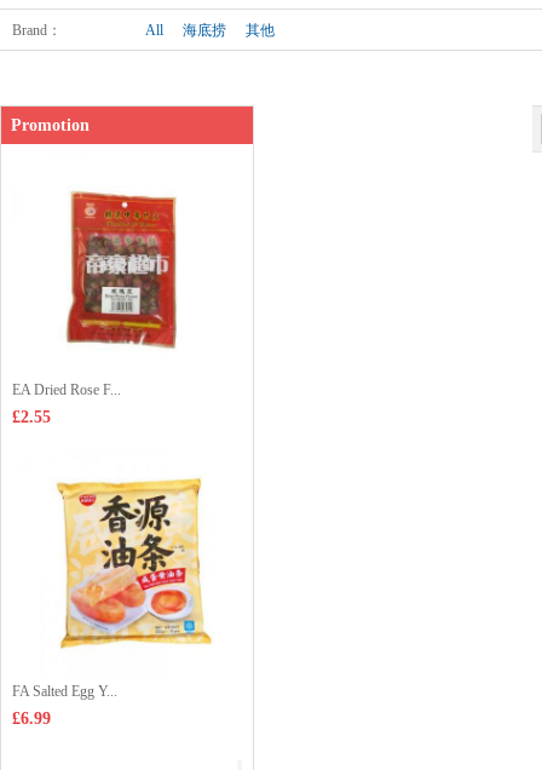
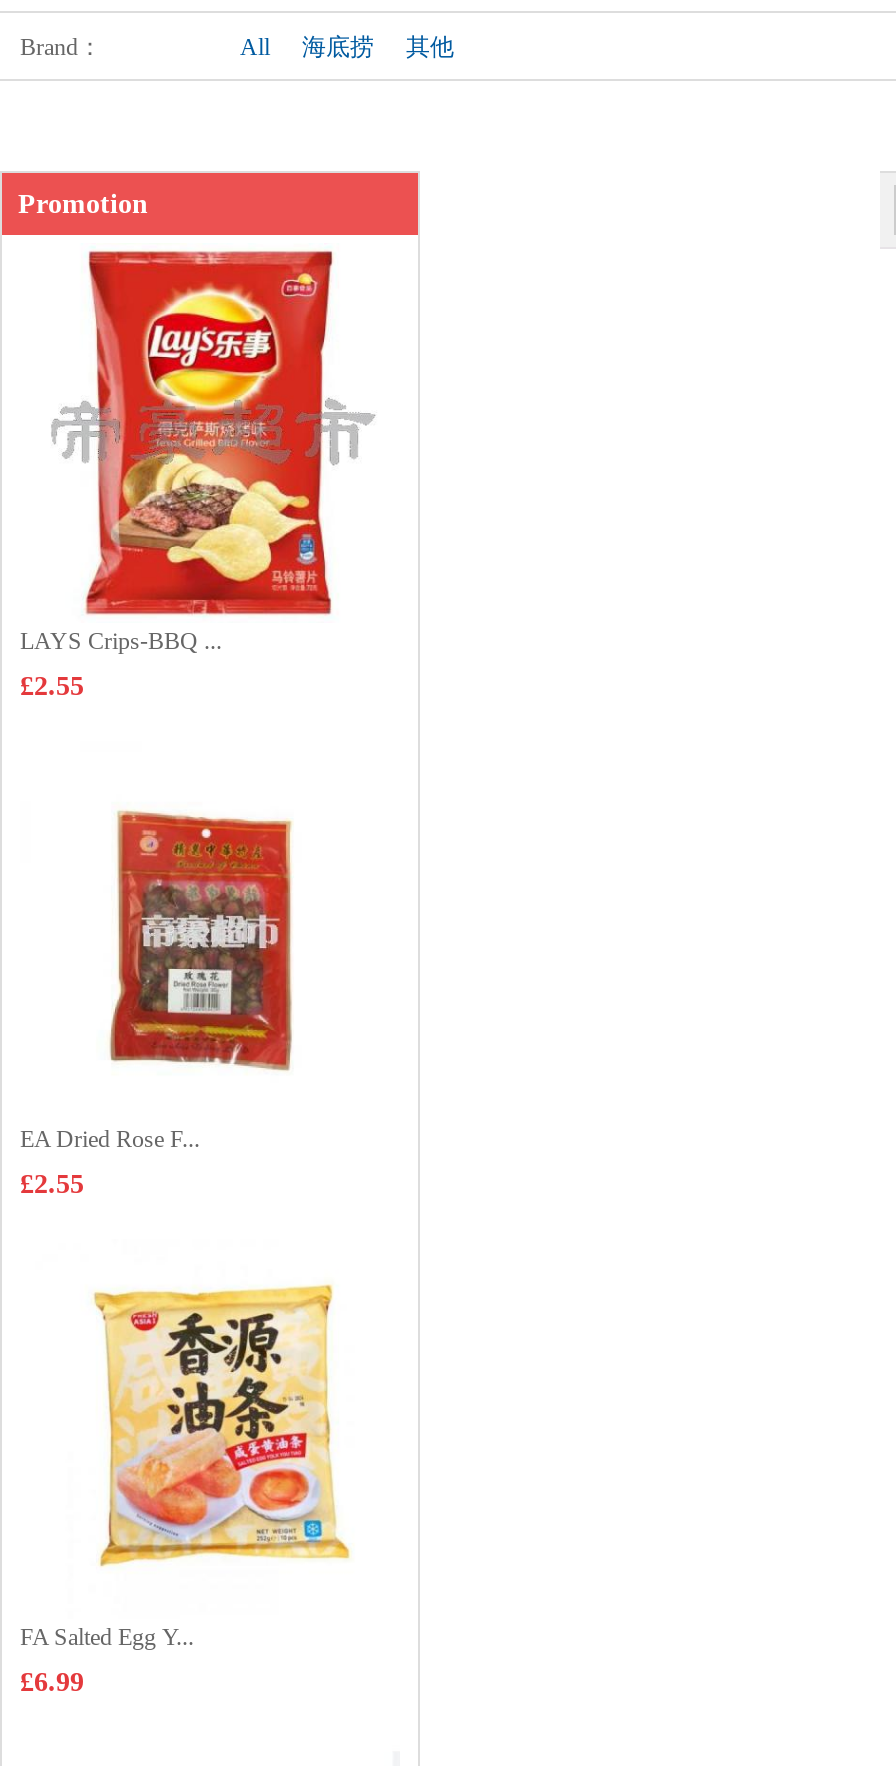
none -> [20,249,374,701] [image] | LAYS Crips-BBQ ... | £2.55

